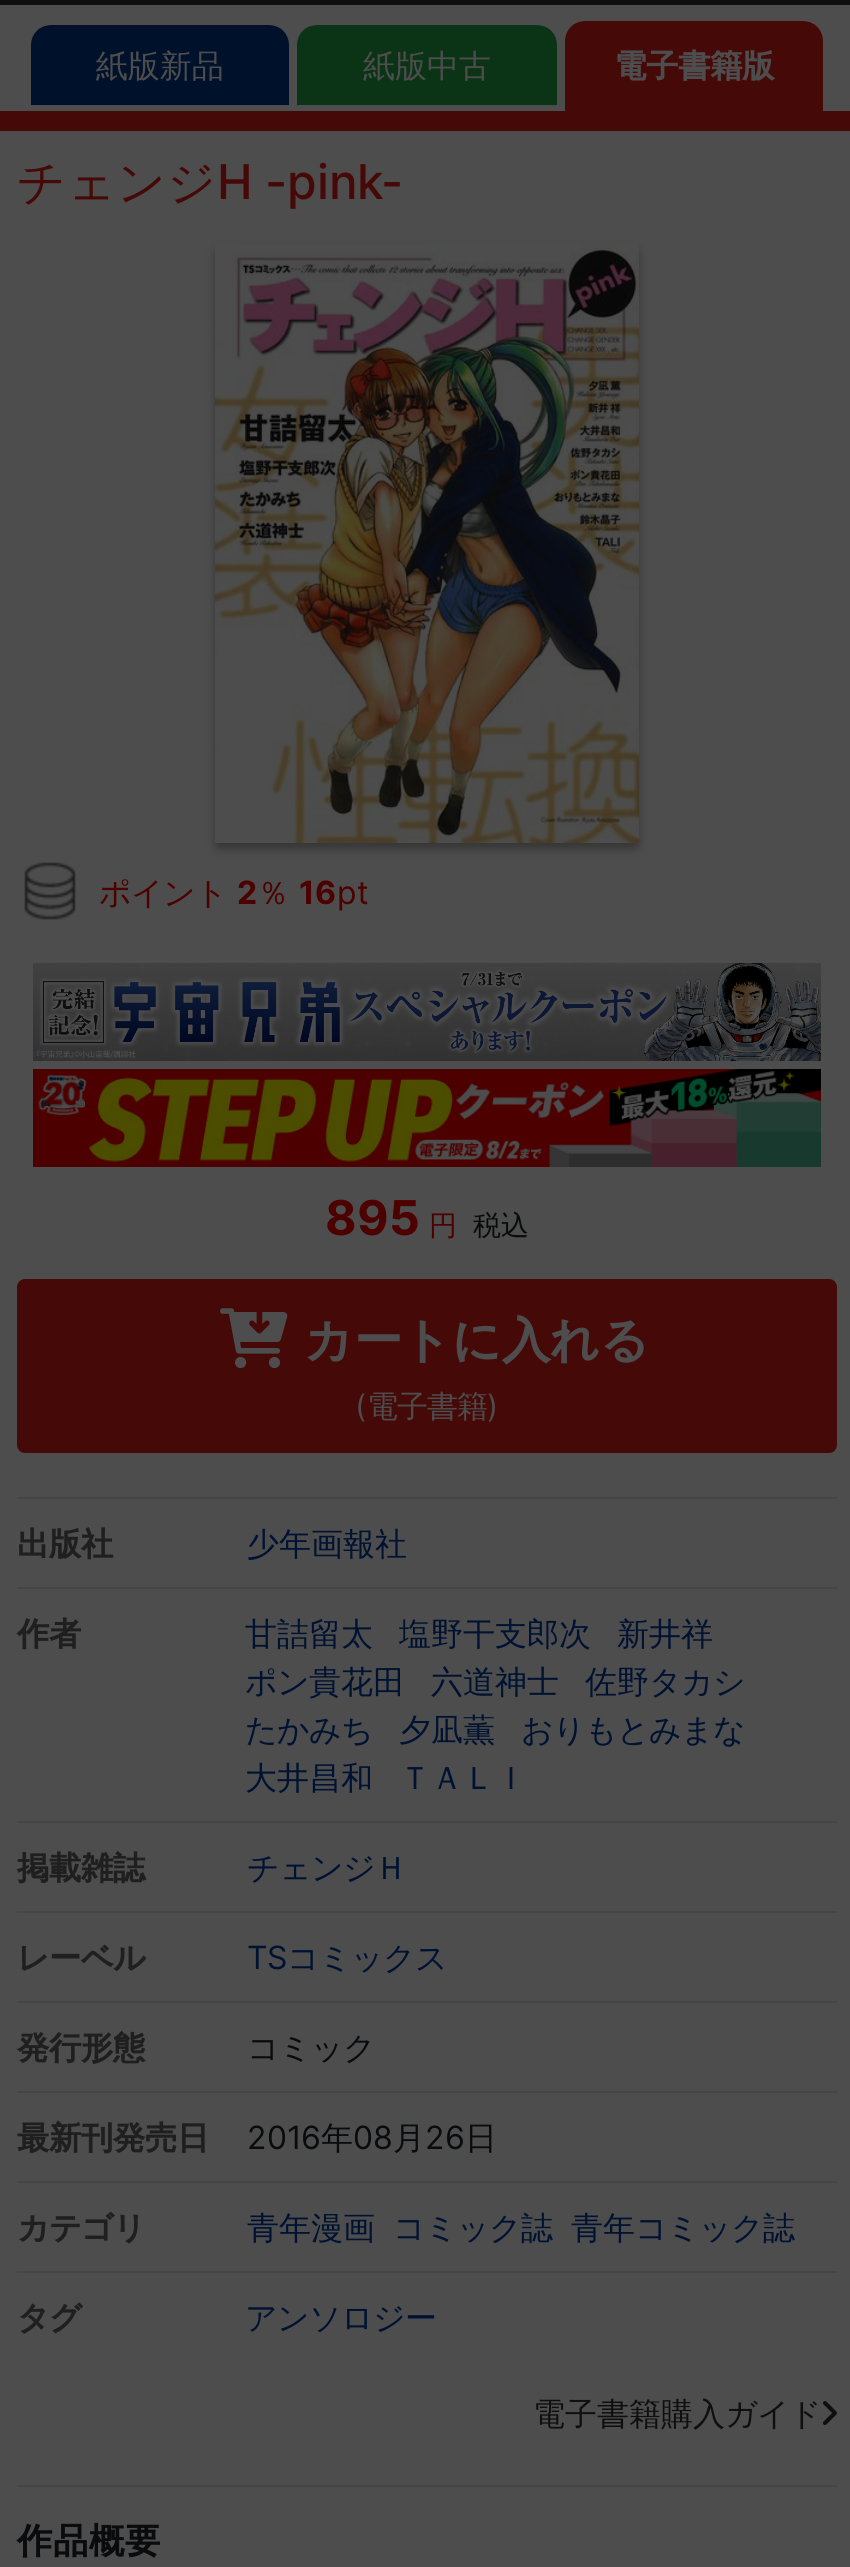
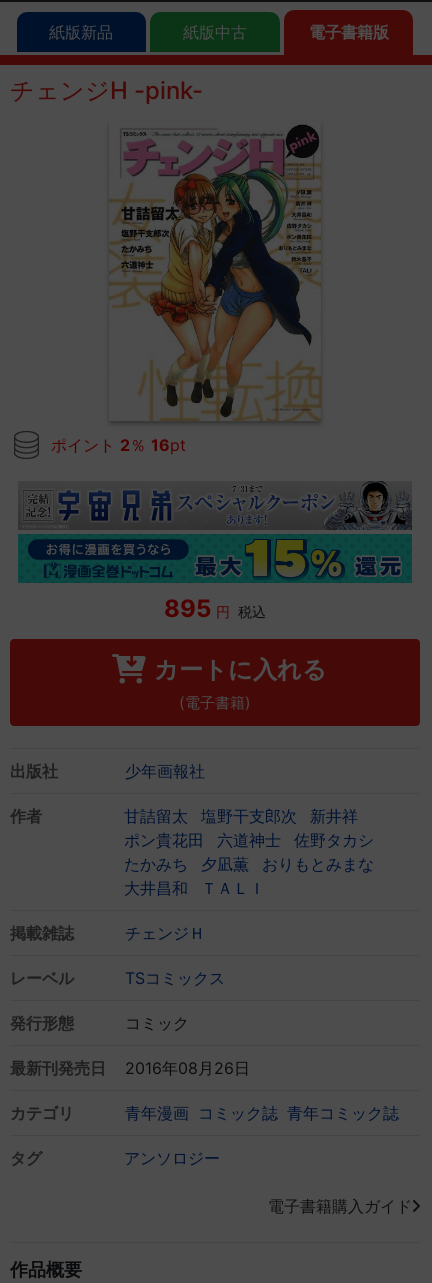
[31,1067,823,1169] [image] -> [17,533,413,584] [image]

